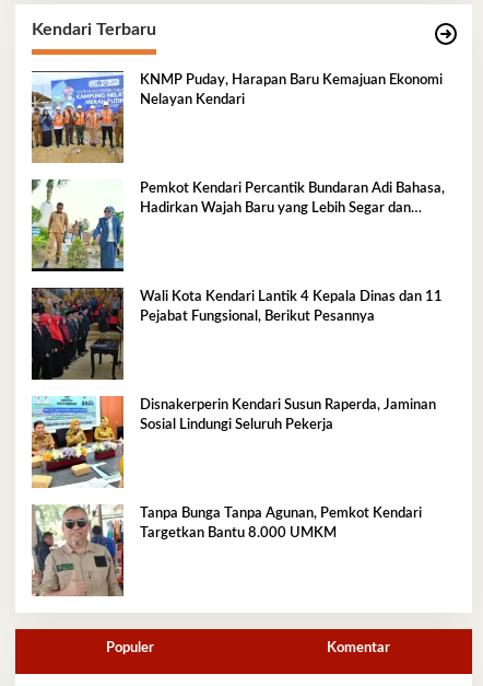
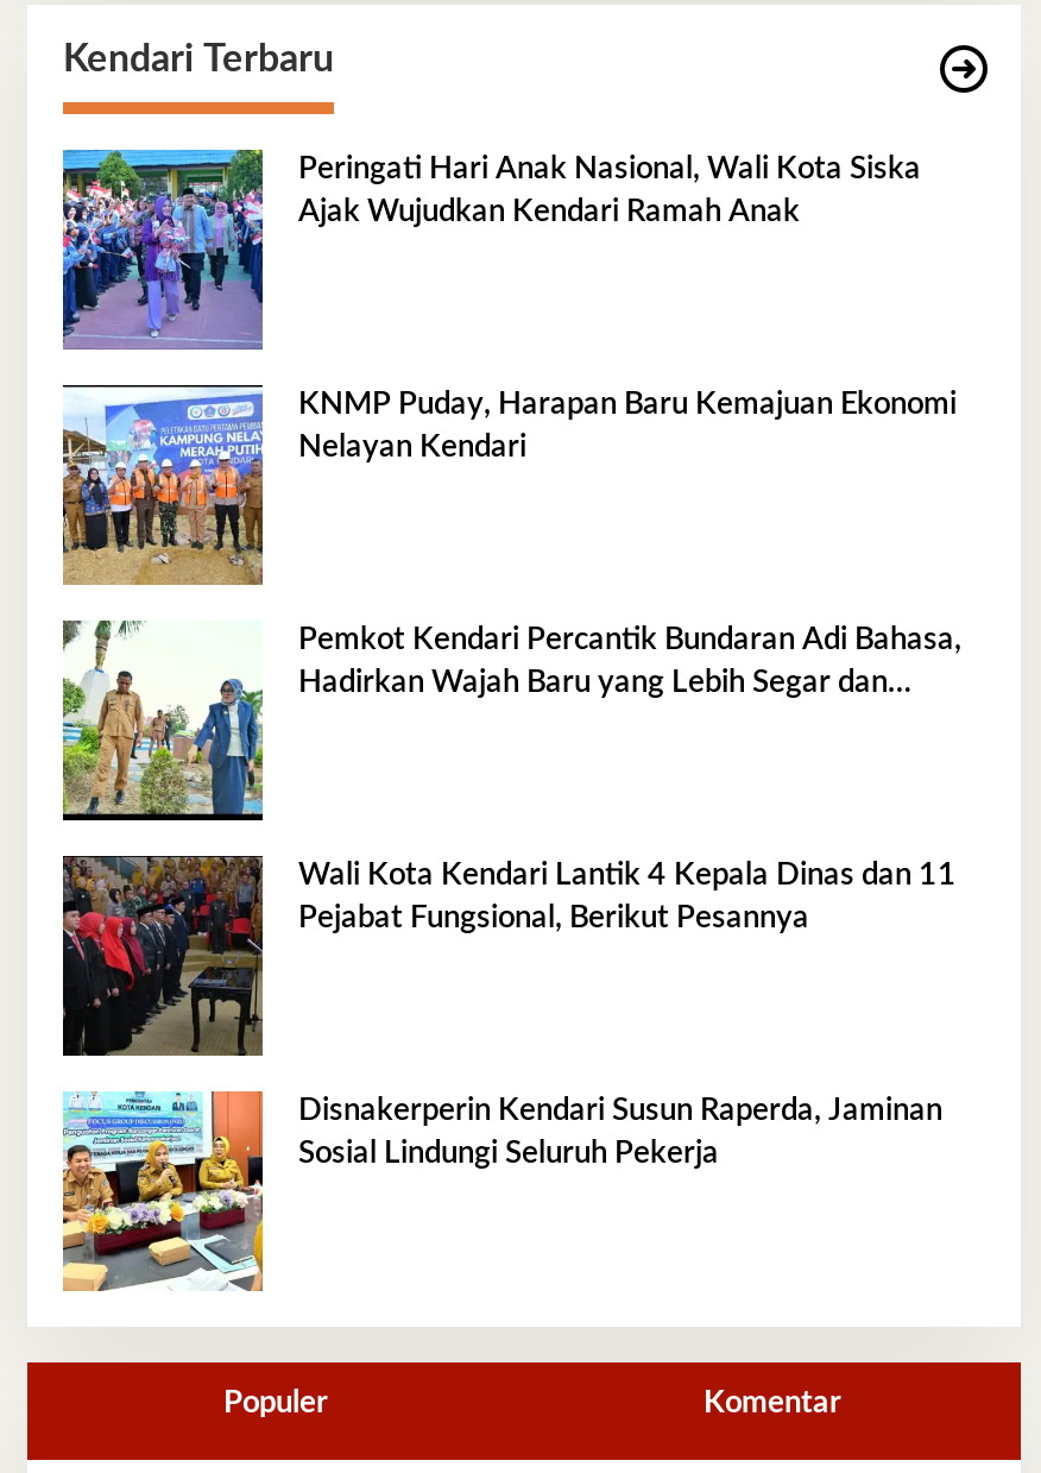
none -> [61,149,921,351] [image] | Peringati Hari Anak Nasional, Wali Kota Siska | Ajak Wujudkan Kendari Ramah Anak
moved [30,72,445,432] -> [58,386,961,1169]: [image] | KNMP Puday, Harapan Baru Kemajuan Ekonomi | Nelayan Kendari | ... | Disnakerperin Kendari Susun Raperda, Jaminan | Sosial Lindungi Seluruh Pekerja
moved [30,395,126,490] -> [58,1088,267,1295]: [image]
[32,504,422,597] [image] | Tanpa Bunga Tanpa Agunan, Pemkot Kendari | Targetkan Bantu 8.000 UMKM -> none

